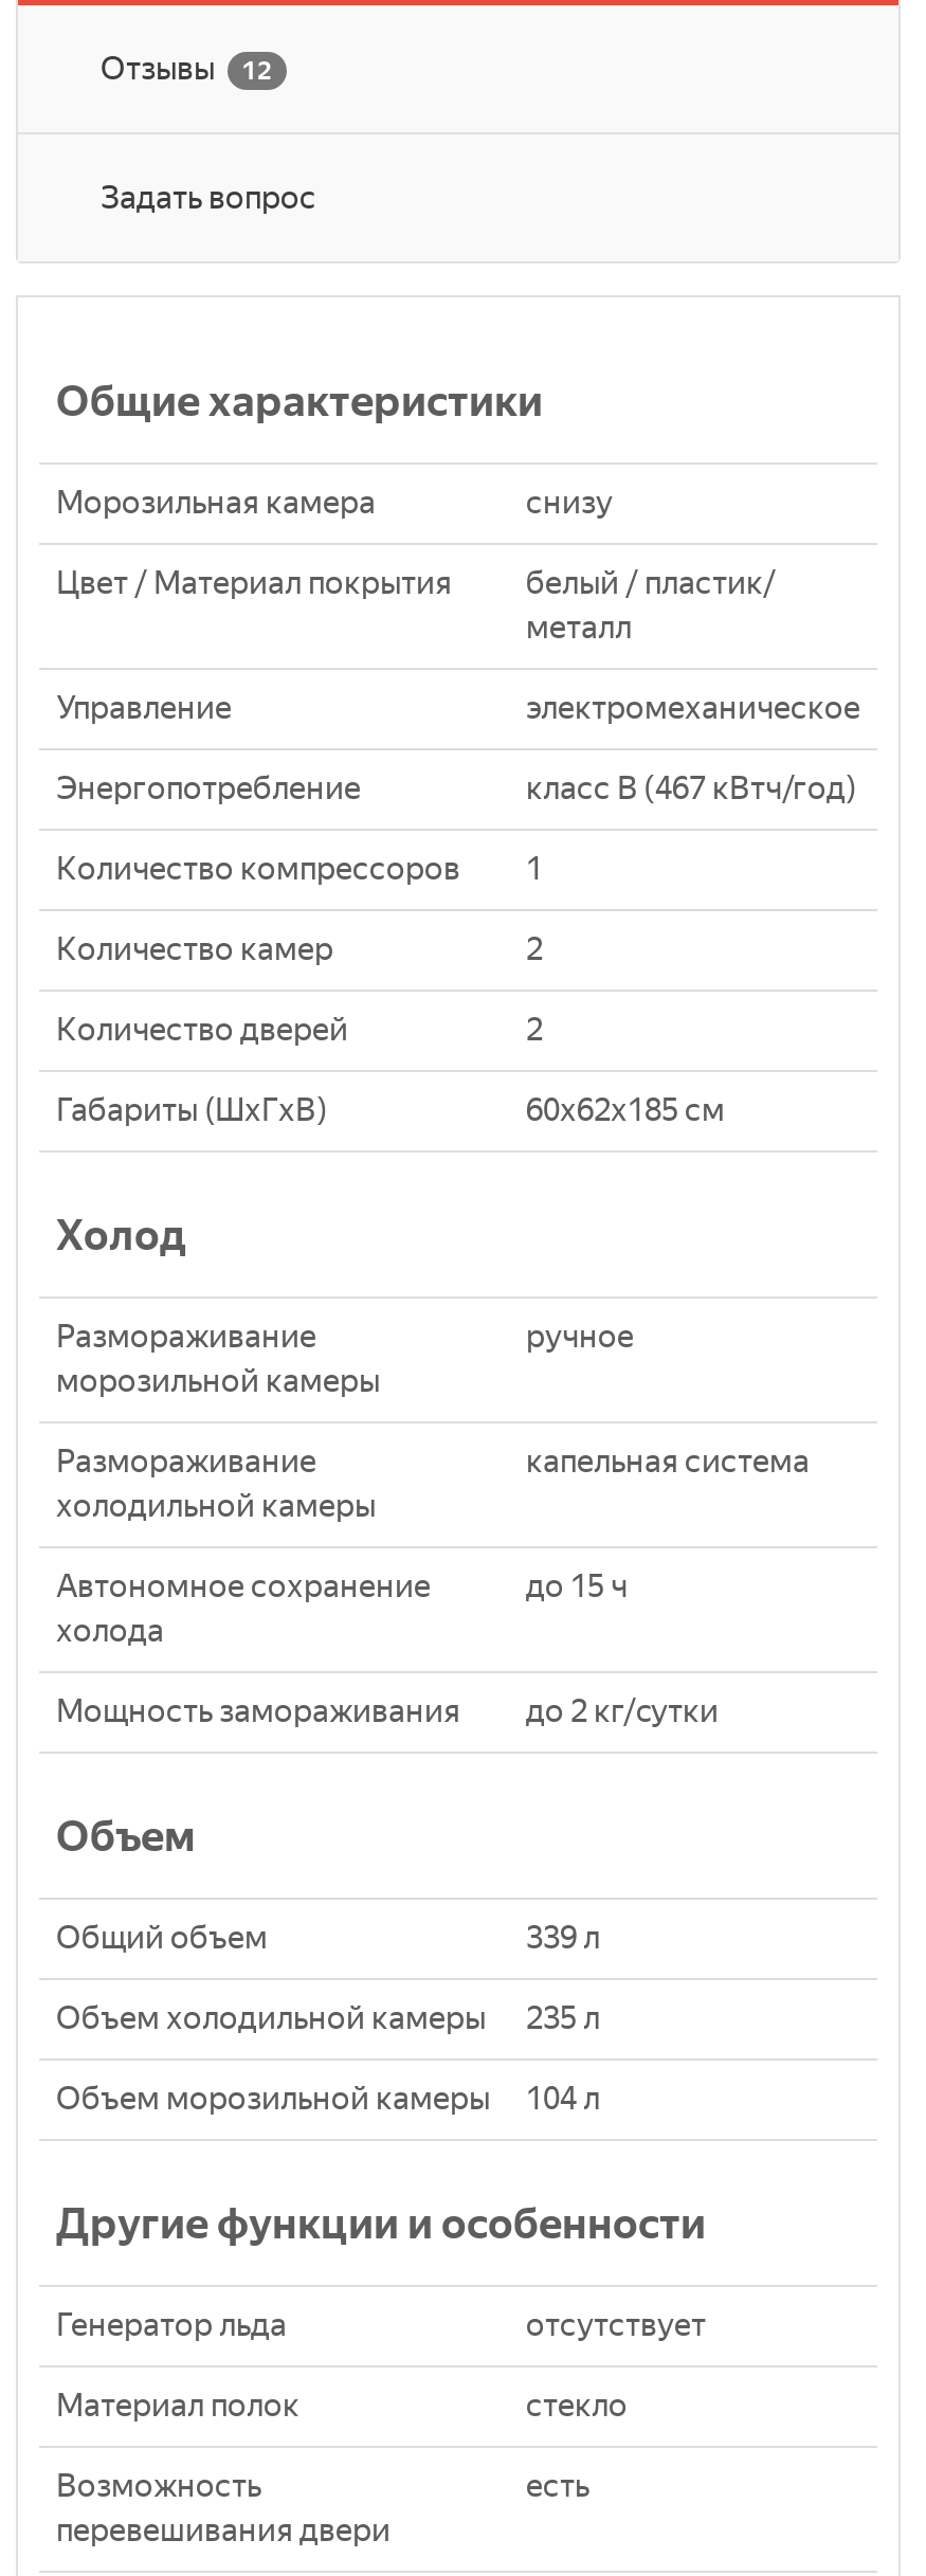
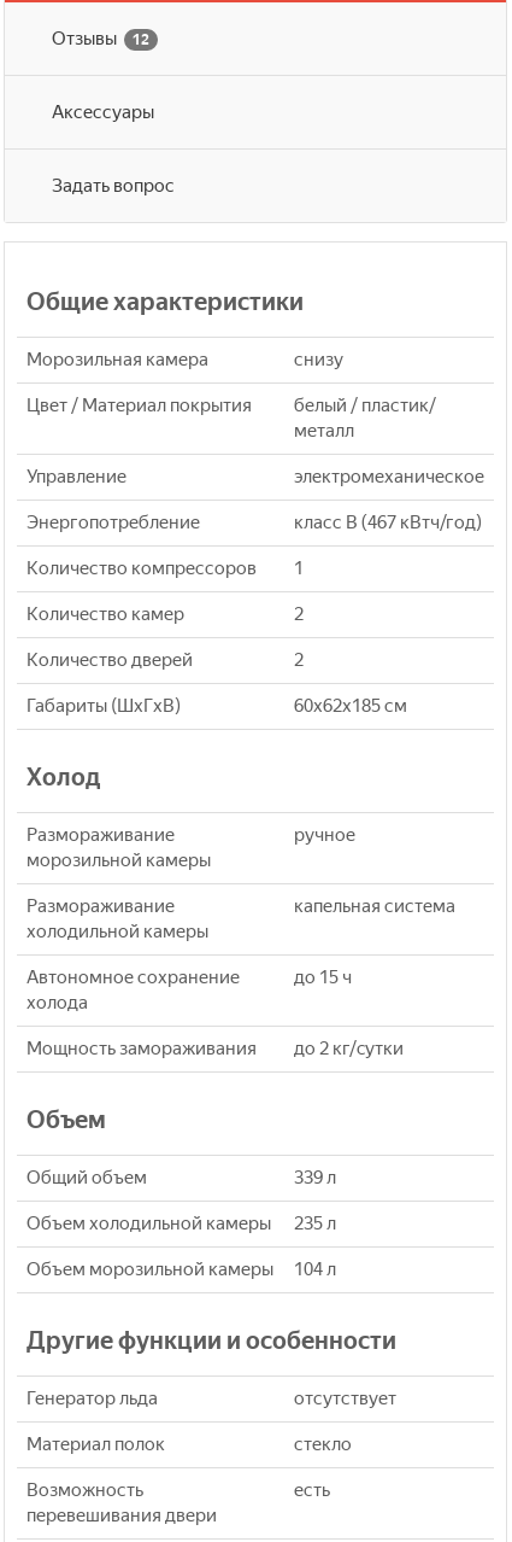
none -> [52,101,154,123] Аксессуары

